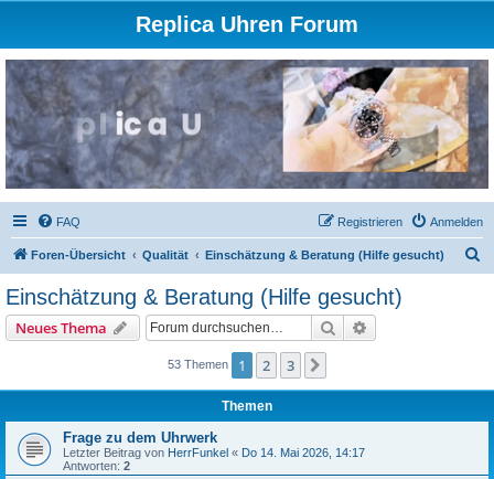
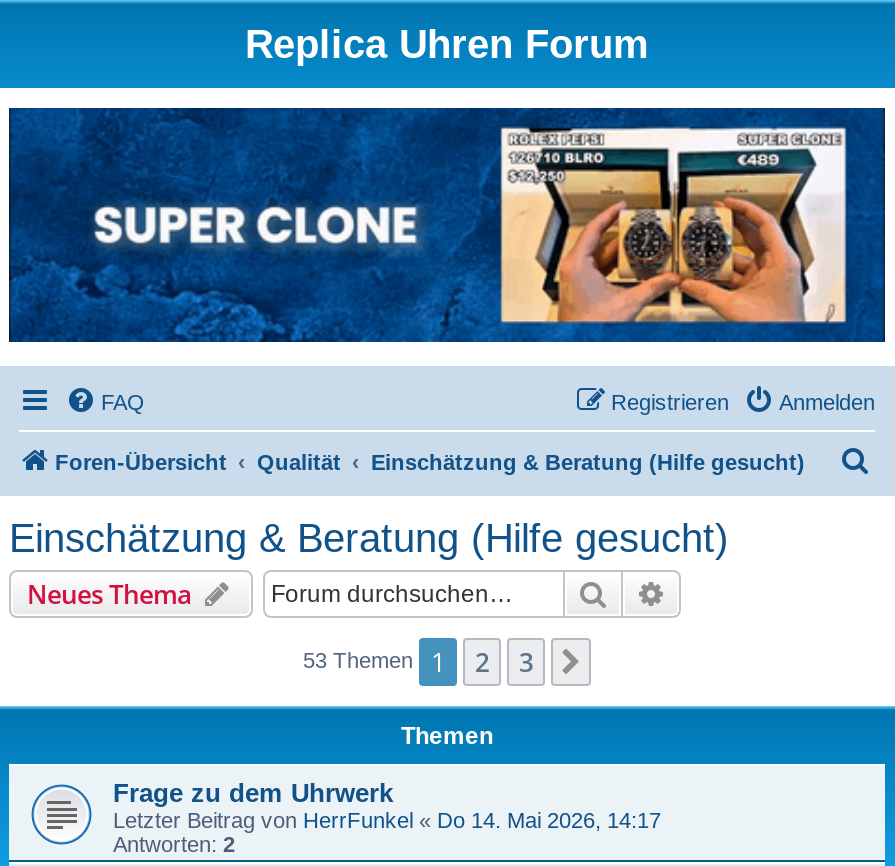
[6,58,490,190] [image] -> [9,106,887,344] [image]

